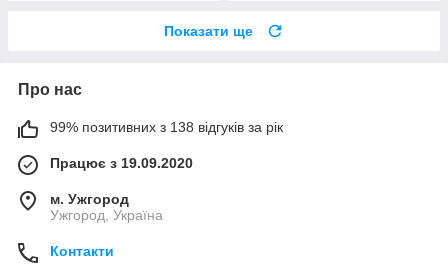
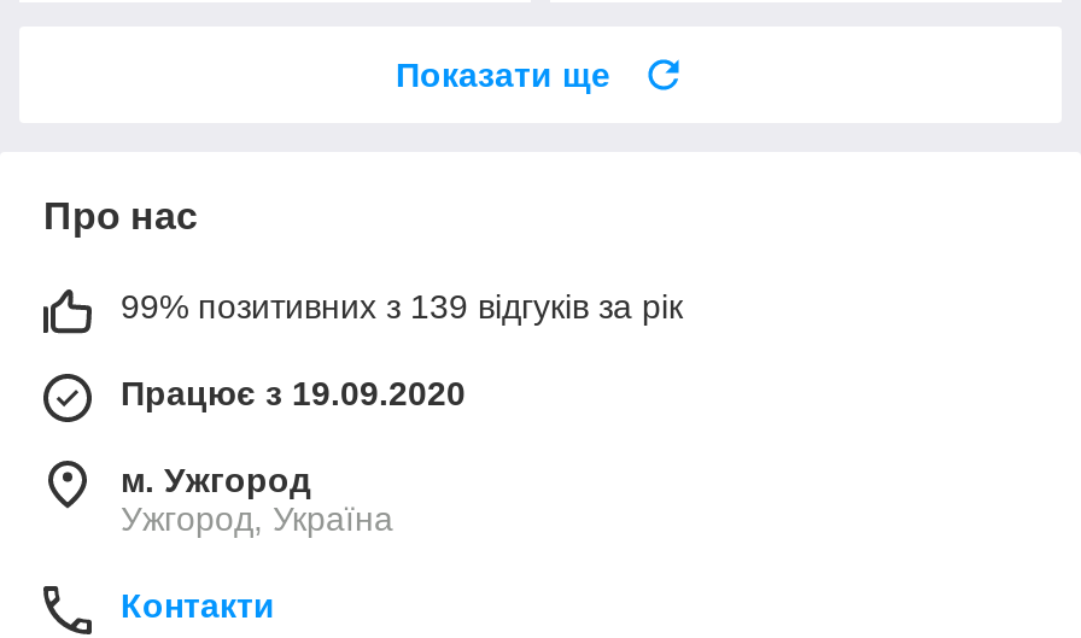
[50,119,283,135] 99% позитивних з 138 відгуків за рік -> [121,288,683,327] 99% позитивних з 139 відгуків за рік

